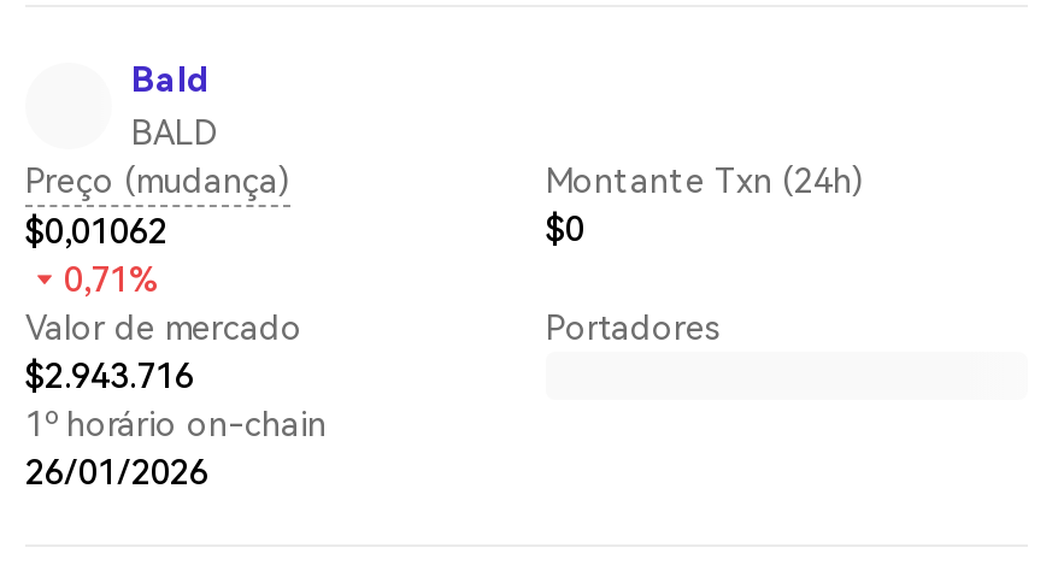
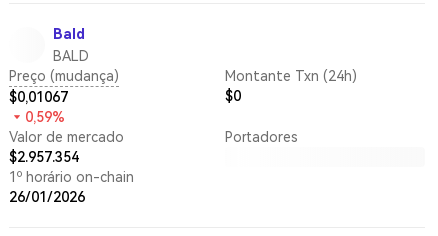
[25,212,167,251] $0,01062 -> [9,89,68,105] $0,01067
[64,260,160,299] 0,71% -> [25,109,65,125] 0,59%
[25,357,194,395] $2.943.716 -> [9,149,79,165] $2.957.354

